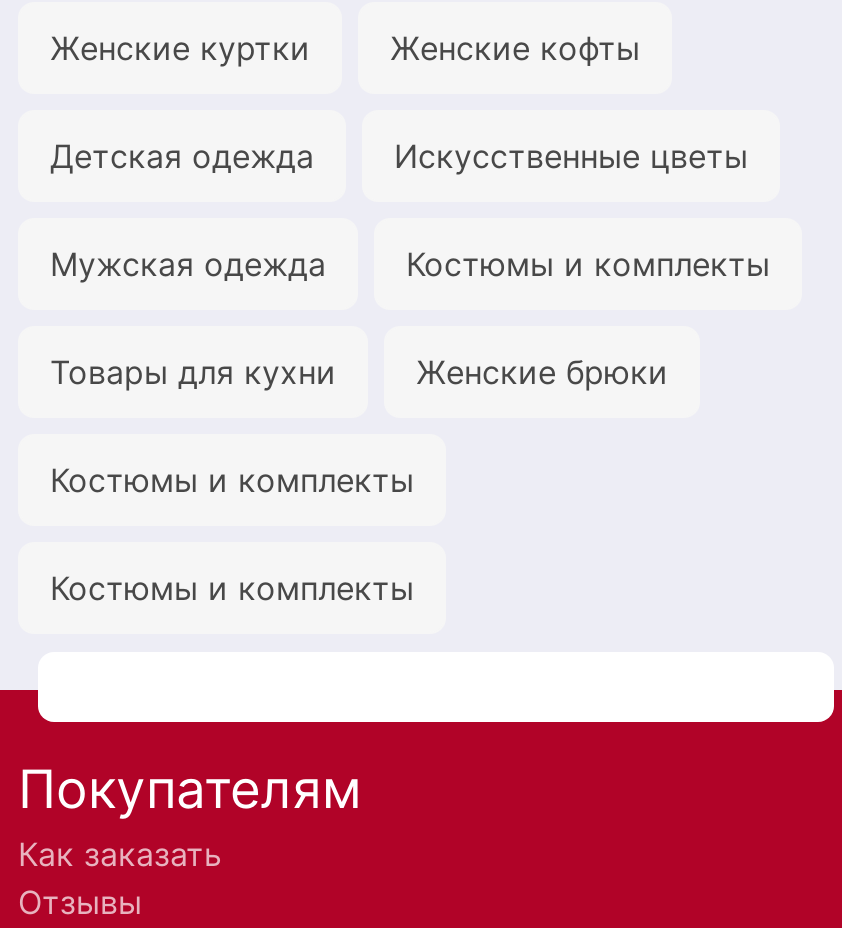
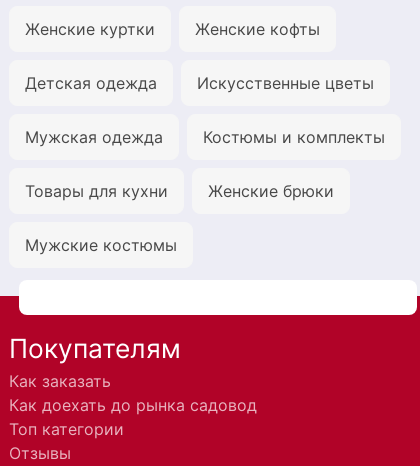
[50,459,414,607] Костюмы и комплекты | Костюмы и комплекты -> [25,235,177,255] Мужские костюмы
moved [18,755,362,873] -> [9,332,181,391]: Покупателям | Как заказать
none -> [9,395,257,439] Как доехать до рынка садовод | Топ категории

